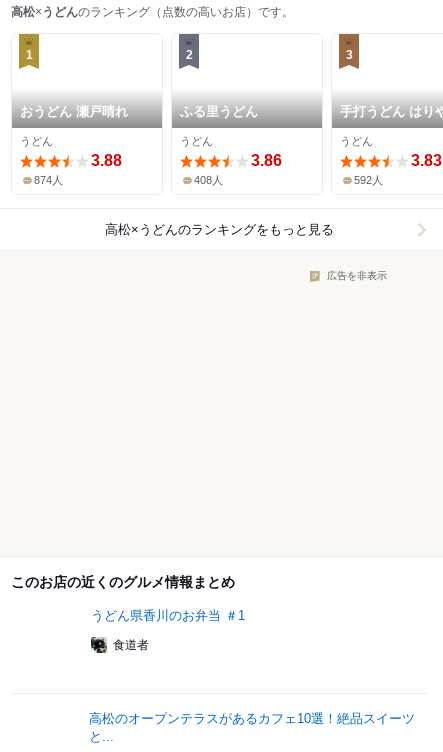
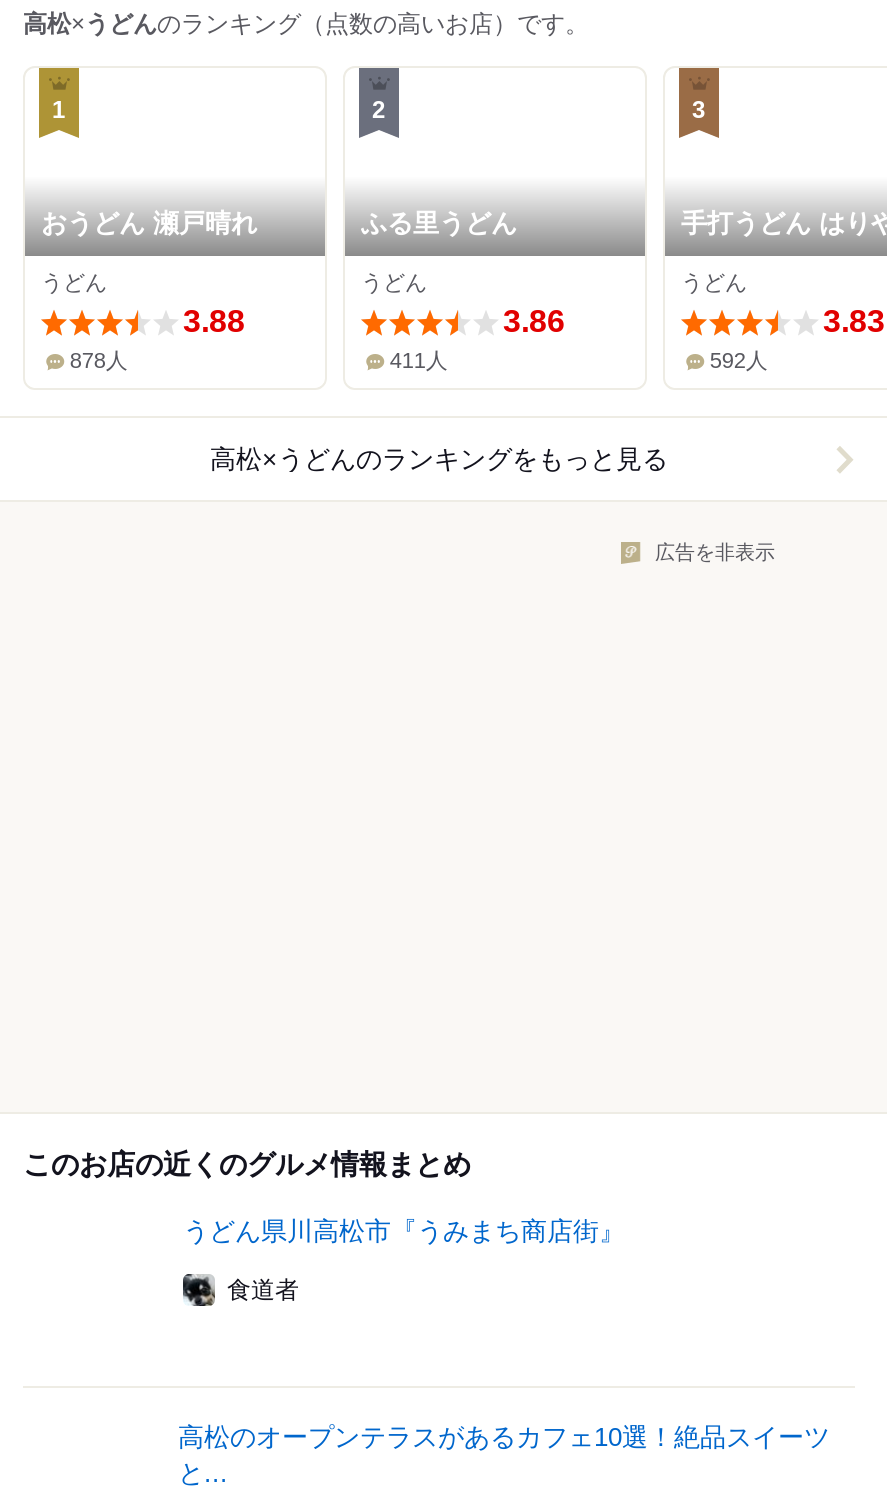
[34,174,63,186] 874人 -> [70,349,128,373] 878人
[194,174,223,186] 408人 -> [390,349,448,373] 411人
[91,608,245,623] うどん県香川のお弁当 ＃1 -> [183,1217,625,1247] うどん県川高松市『うみまち商店街』

